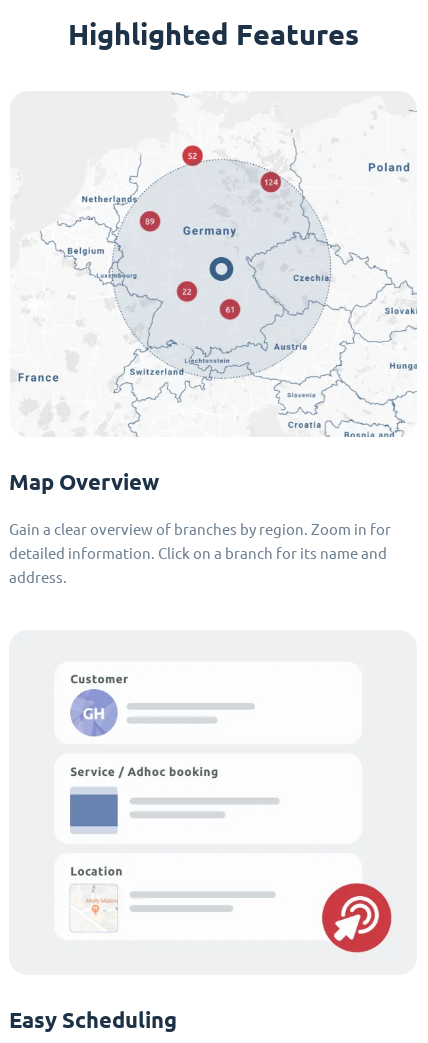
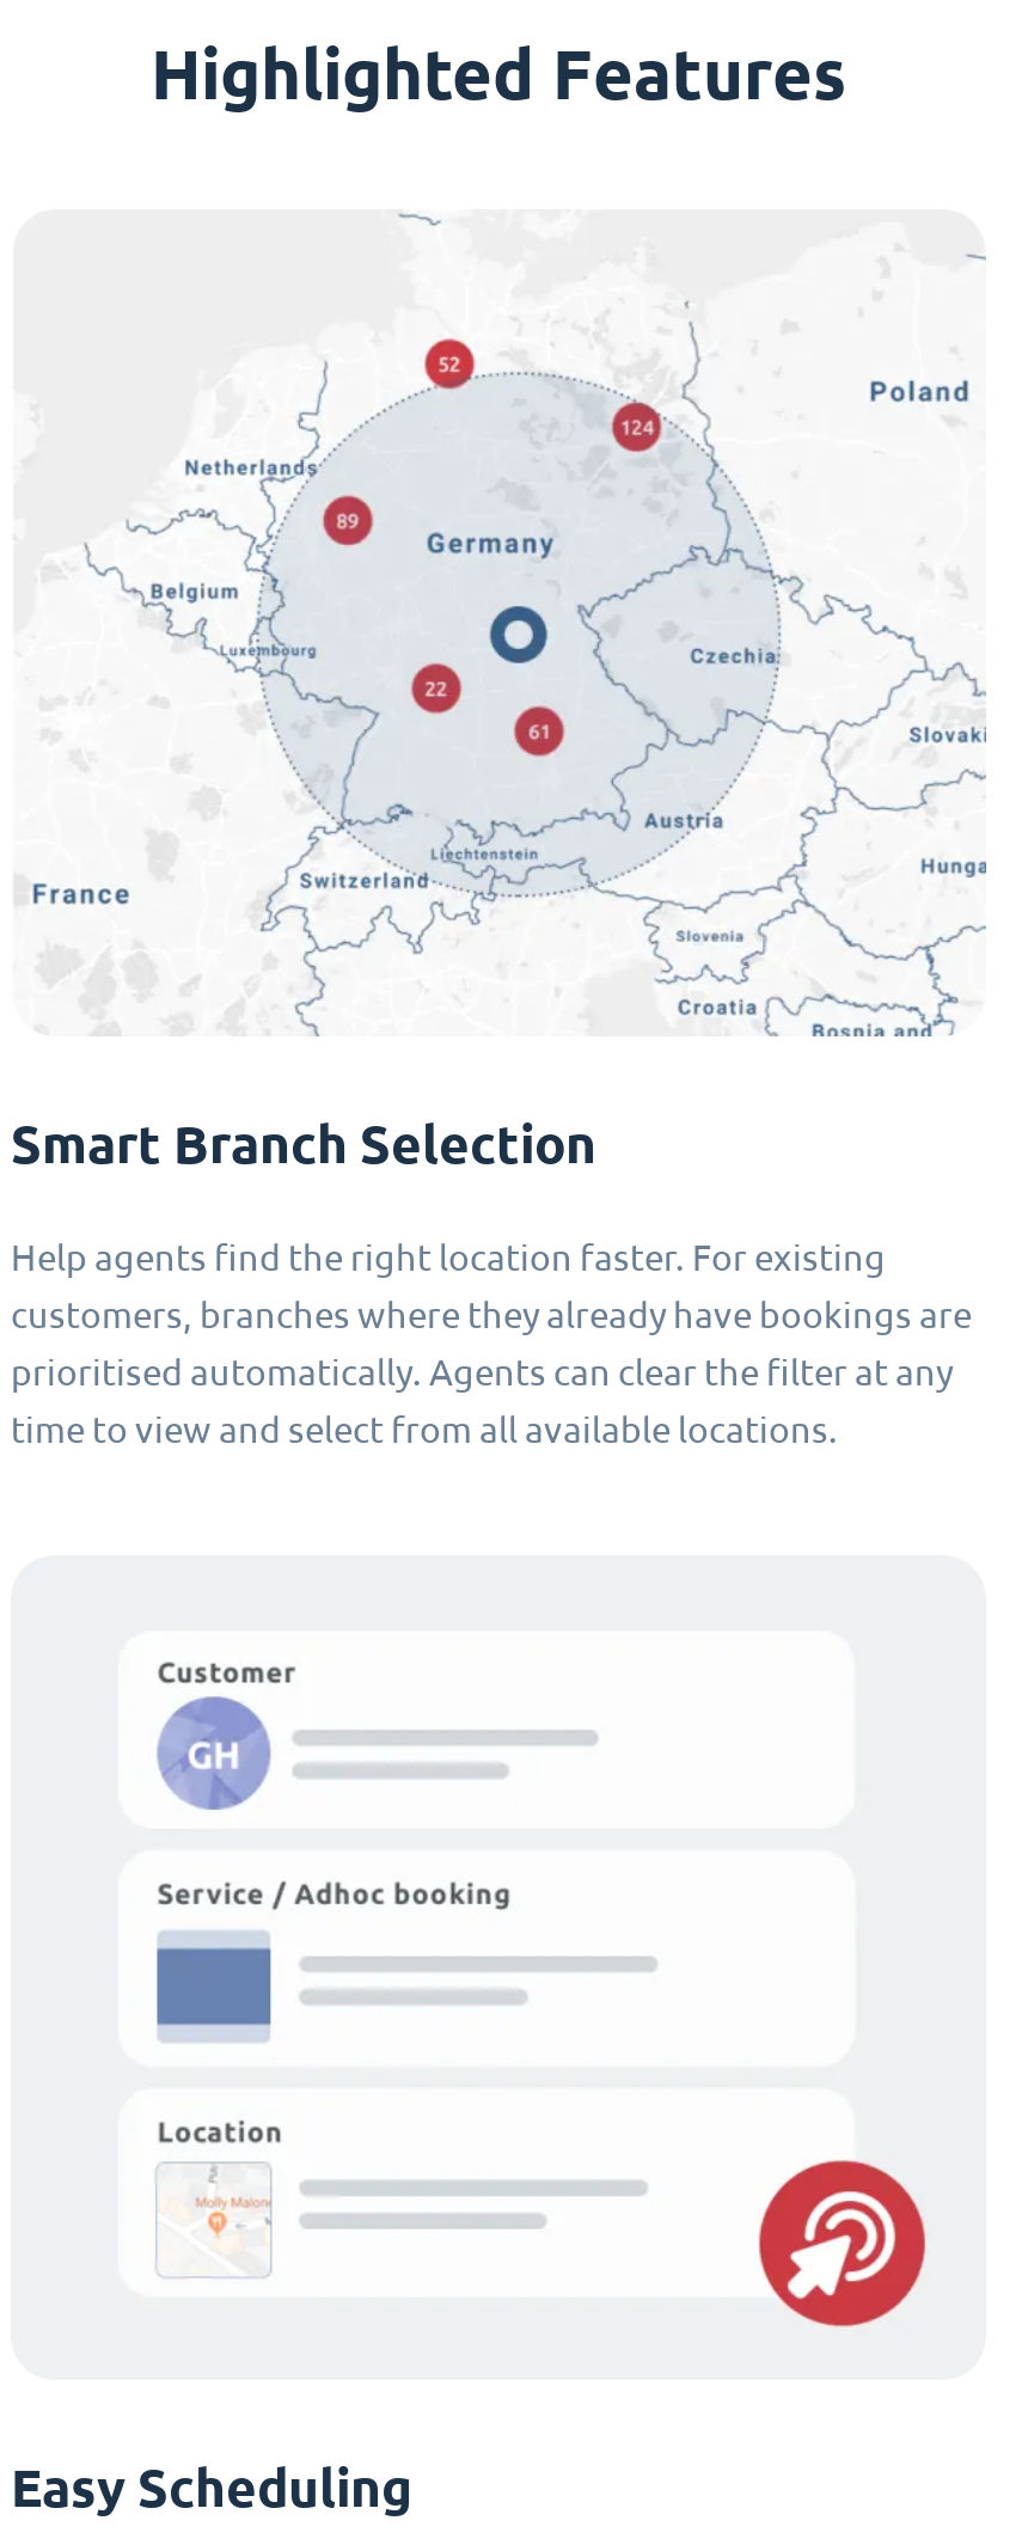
[9,469,159,495] Map Overview -> [11,1113,596,1175] Smart Branch Selection
[9,521,391,586] Gain a clear overview of branches by region. Zoom in for | detailed information. Click on a branch for its name and | address. -> [11,1237,972,1450] Help agents find the right location faster. For existing | customers, branches where they already have bookings are | prioritised automatically. Agents can clear the filter at any | time to view and select from all available locations.

